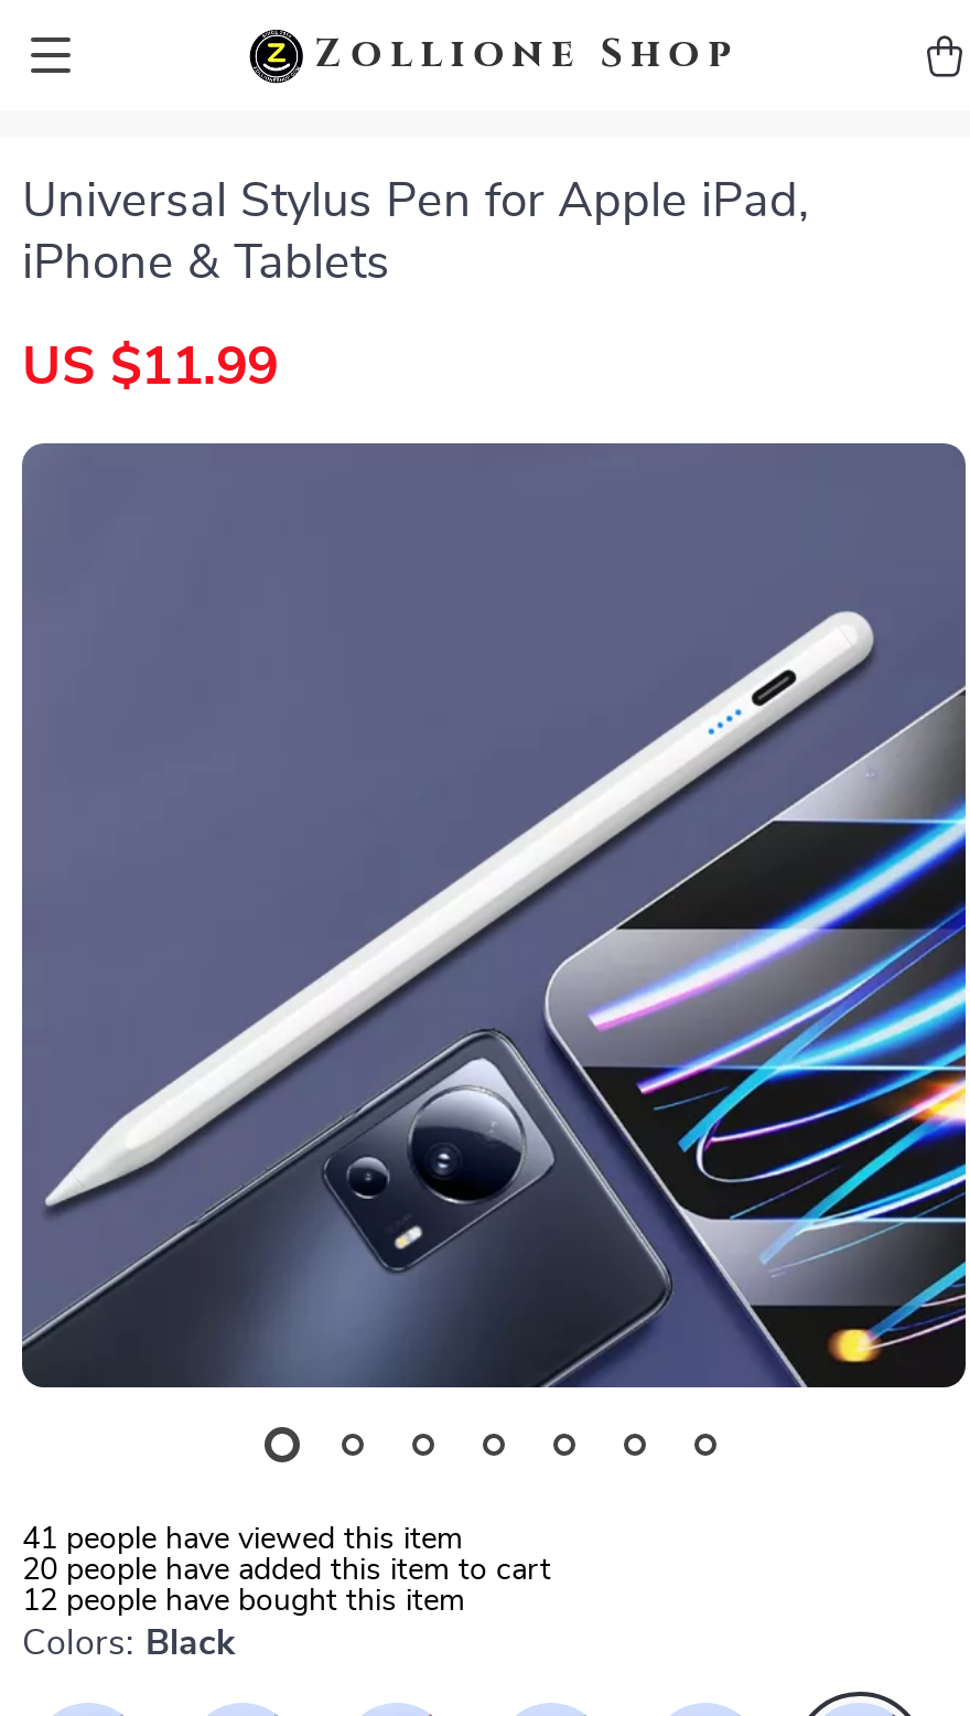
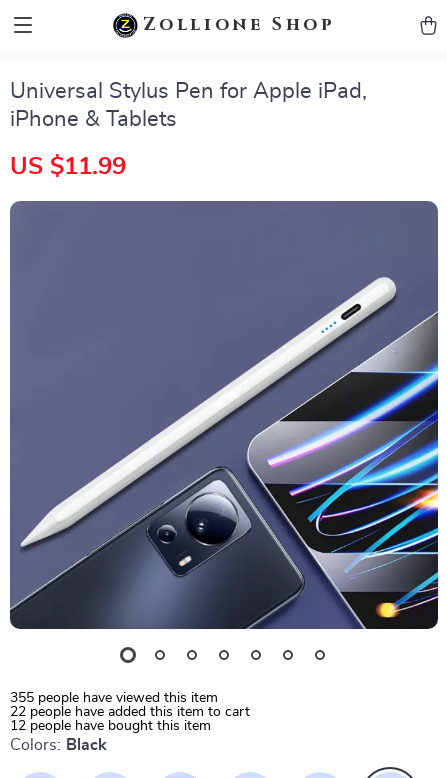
[22,1524,463,1555] 41 people have viewed this item -> [10,691,218,705] 355 people have viewed this item
[22,1555,551,1586] 20 people have added this item to cart -> [10,705,250,719] 22 people have added this item to cart

